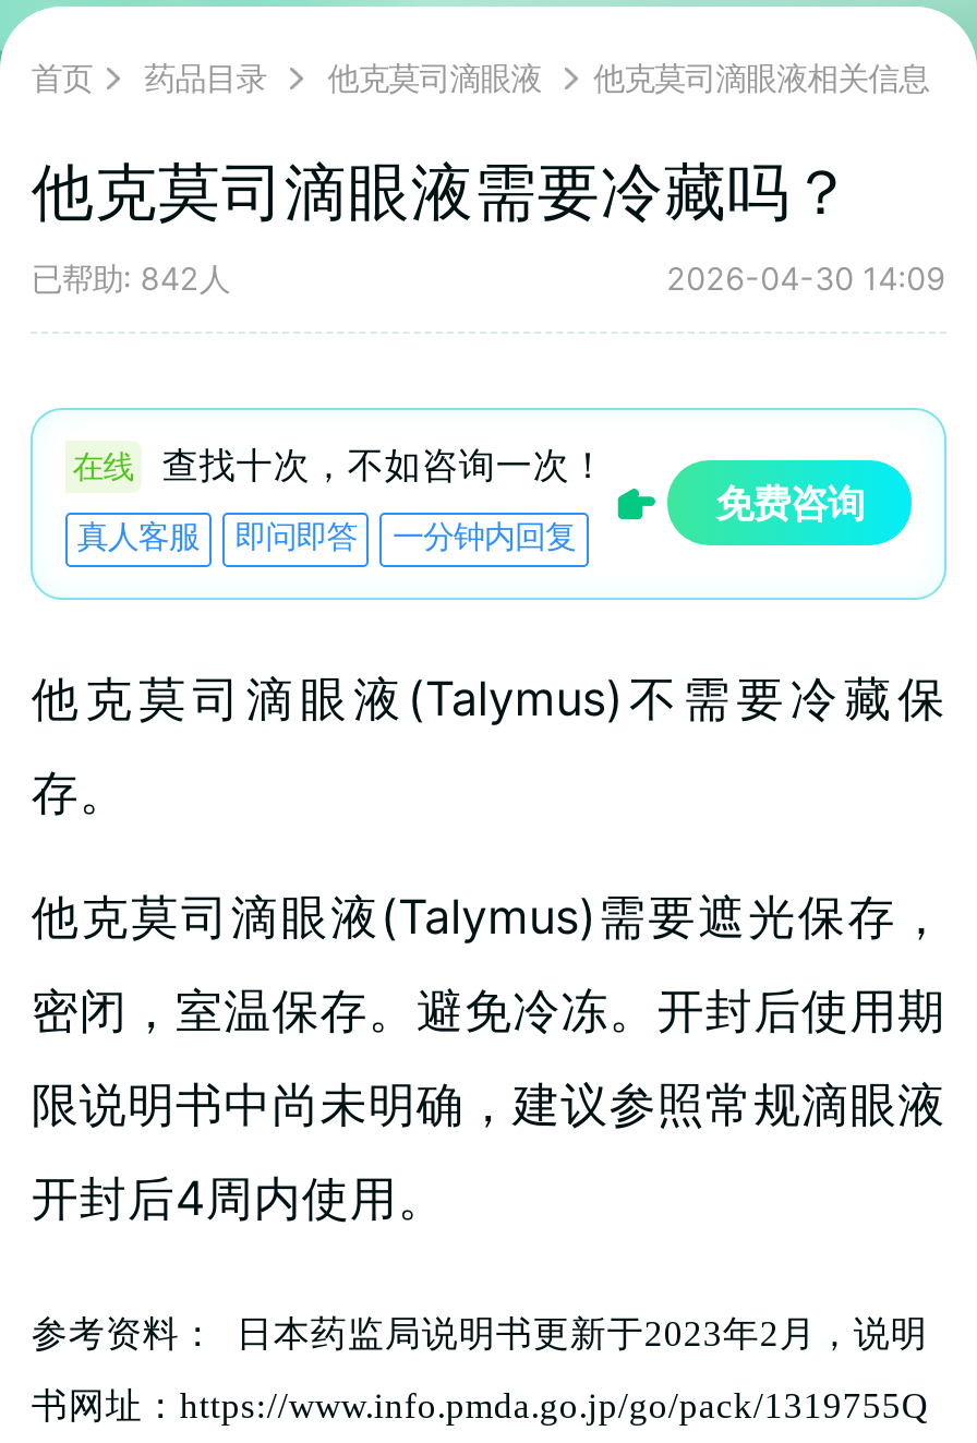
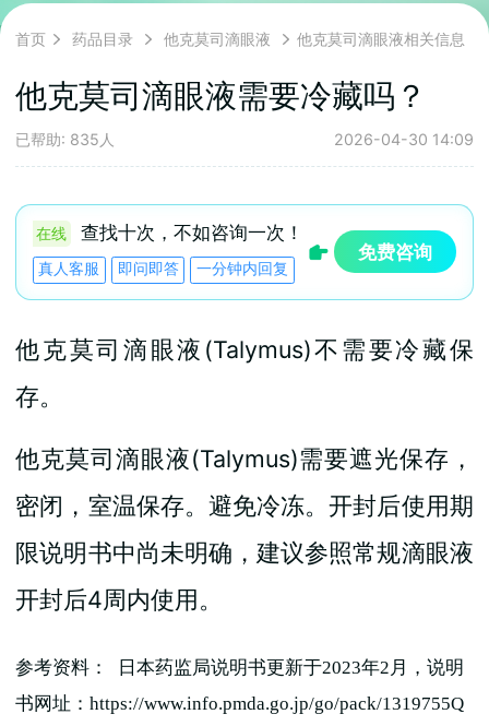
[31,260,230,297] 已帮助: 842人 -> [16,130,115,148] 已帮助: 835人

